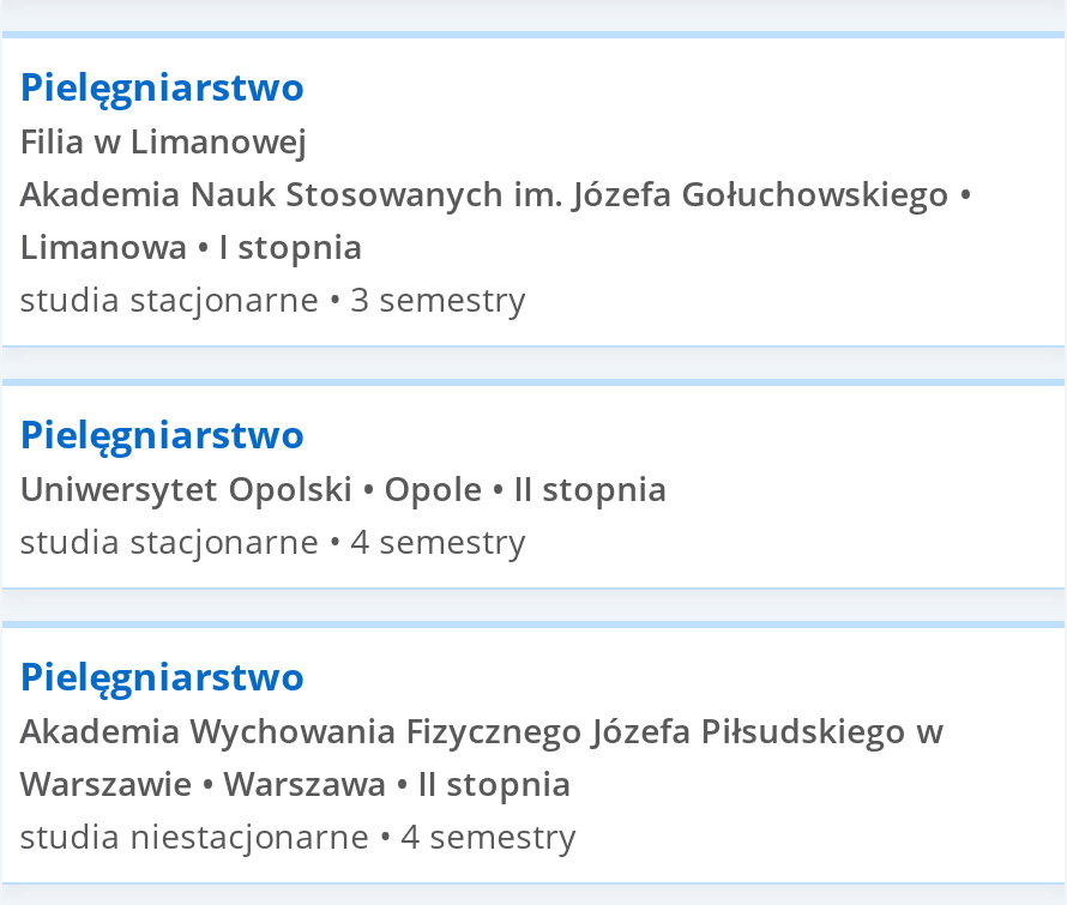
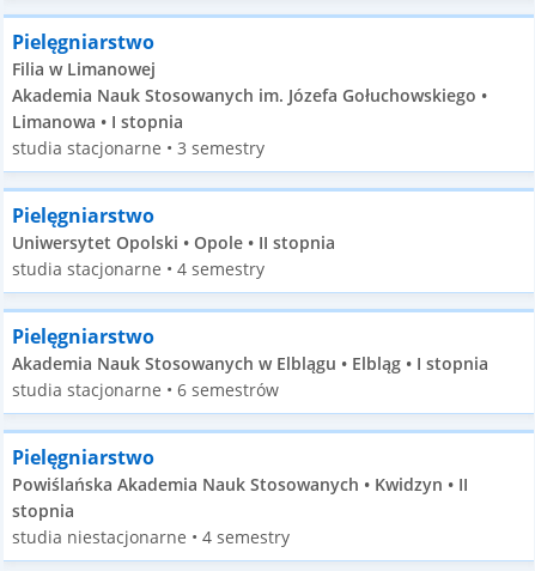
[19,707,943,806] Akademia Wychowania Fizycznego Józefa Piłsudskiego w | Warszawie • Warszawa • II stopnia -> [12,352,488,522] Akademia Nauk Stosowanych w Elblągu • Elbląg • I stopnia | studia stacjonarne • 6 semestrów | Pielęgniarstwo | Powiślańska Akademia Nauk Stosowanych • Kwidzyn • II | stopnia

